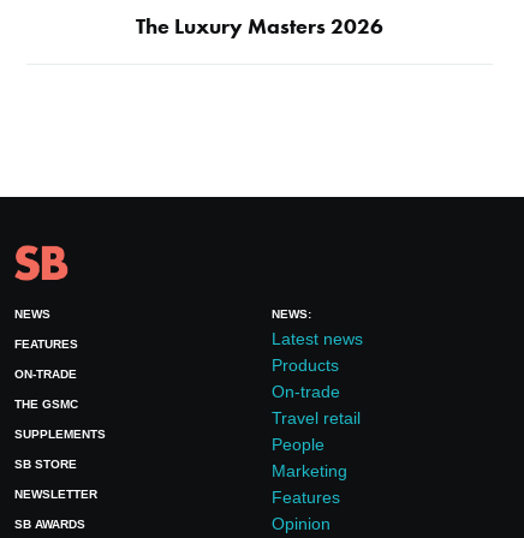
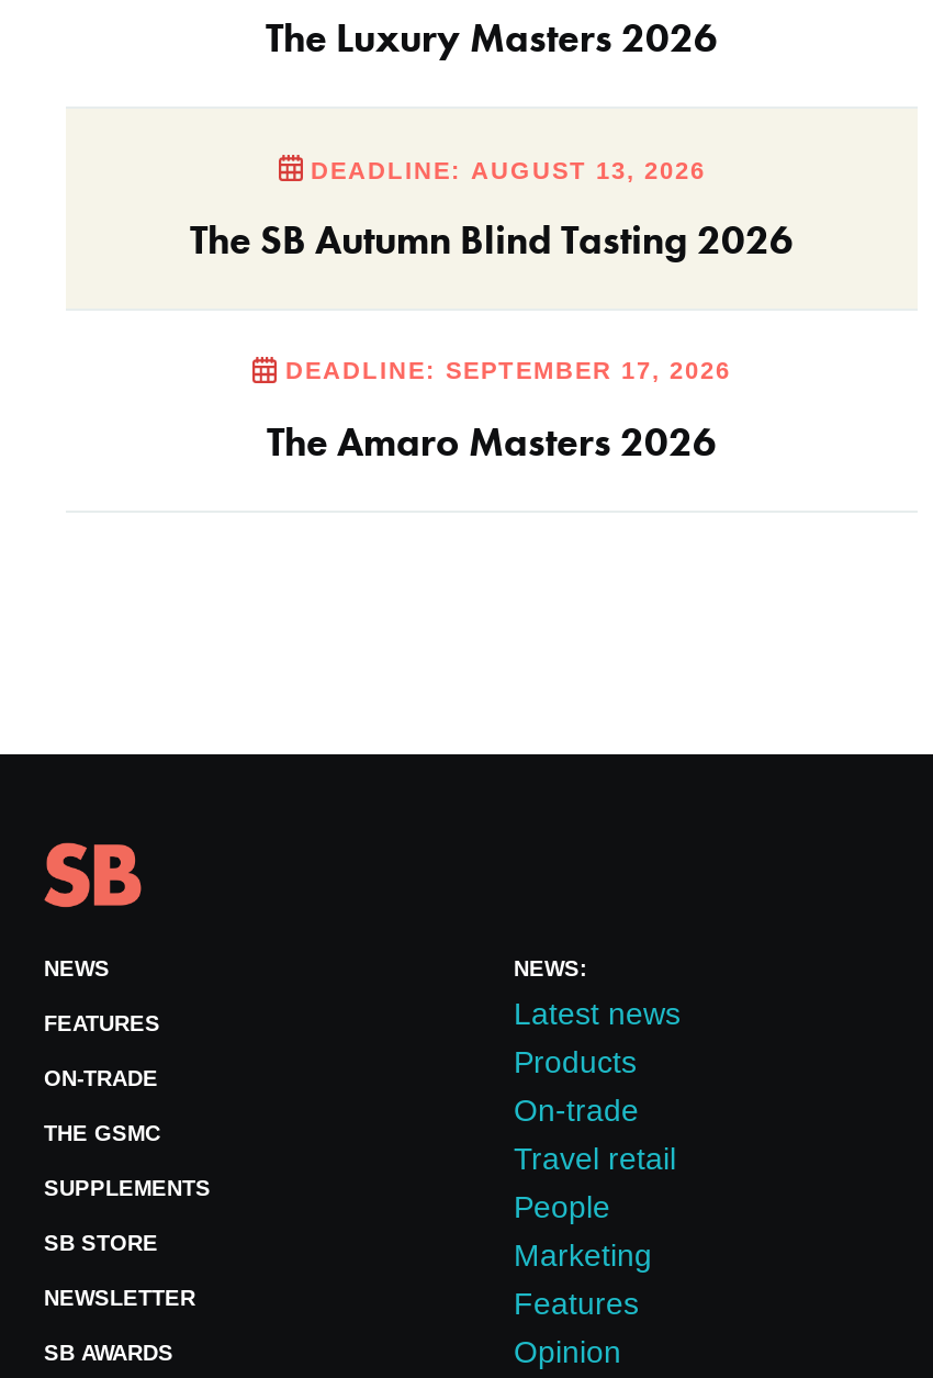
none -> [190,156,794,465] DEADLINE: AUGUST 13, 2026 | The SB Autumn Blind Tasting 2026 | DEADLINE: SEPTEMBER 17, 2026 | The Amaro Masters 2026

